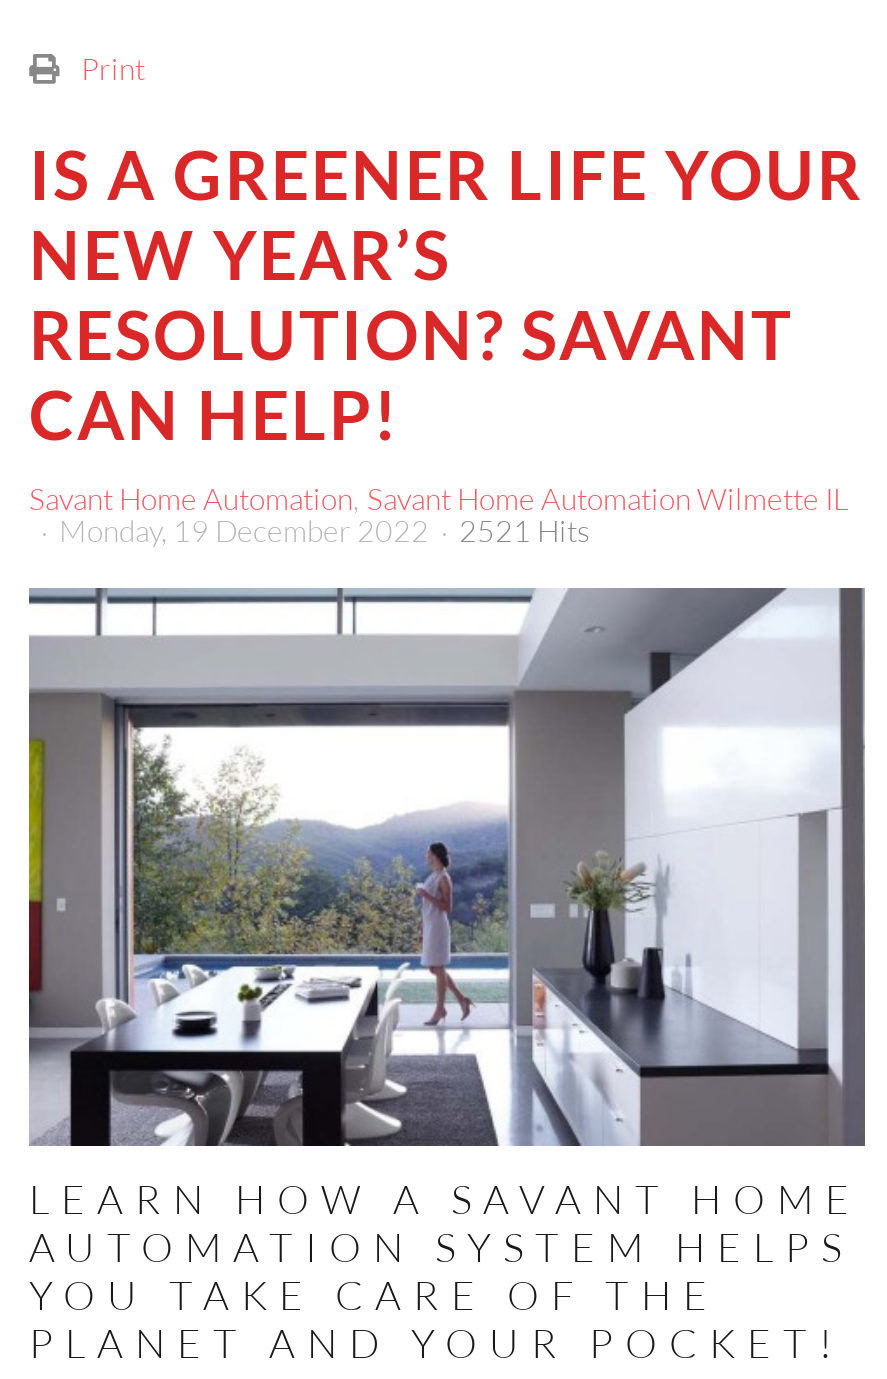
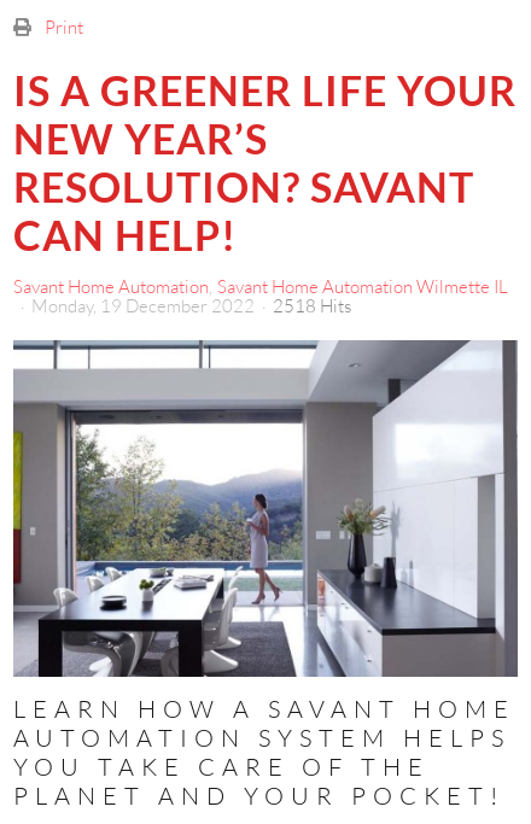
[59,512,589,550] Monday, 19 December 2022 2521 Hits -> [31,294,351,317] Monday, 19 December 2022 2518 Hits

